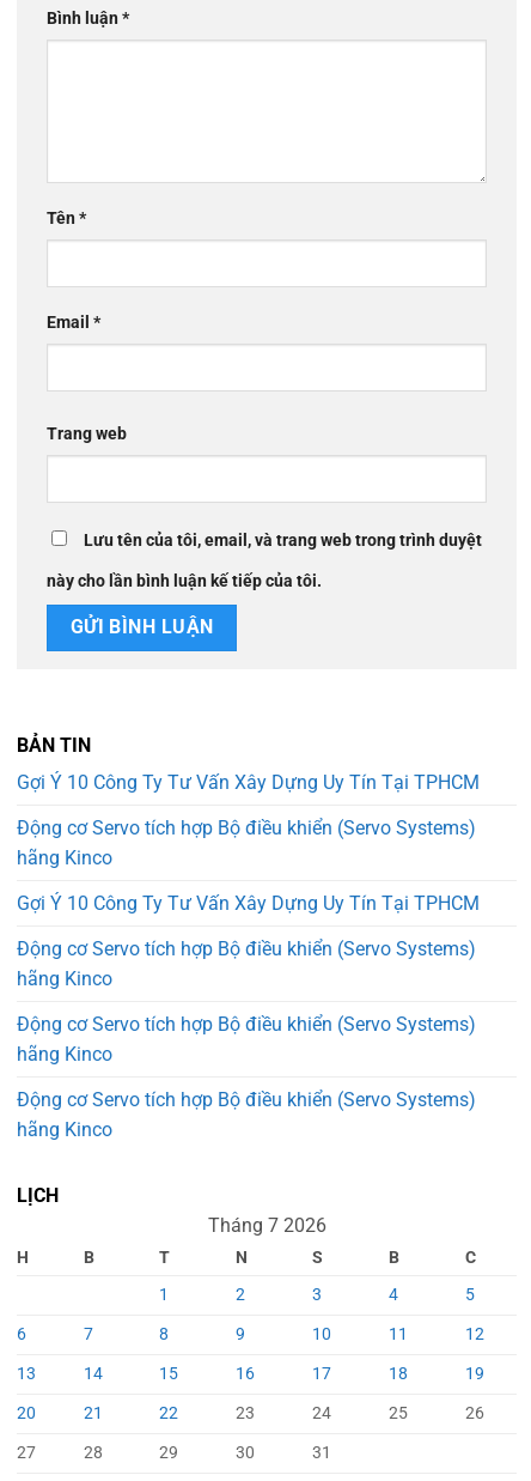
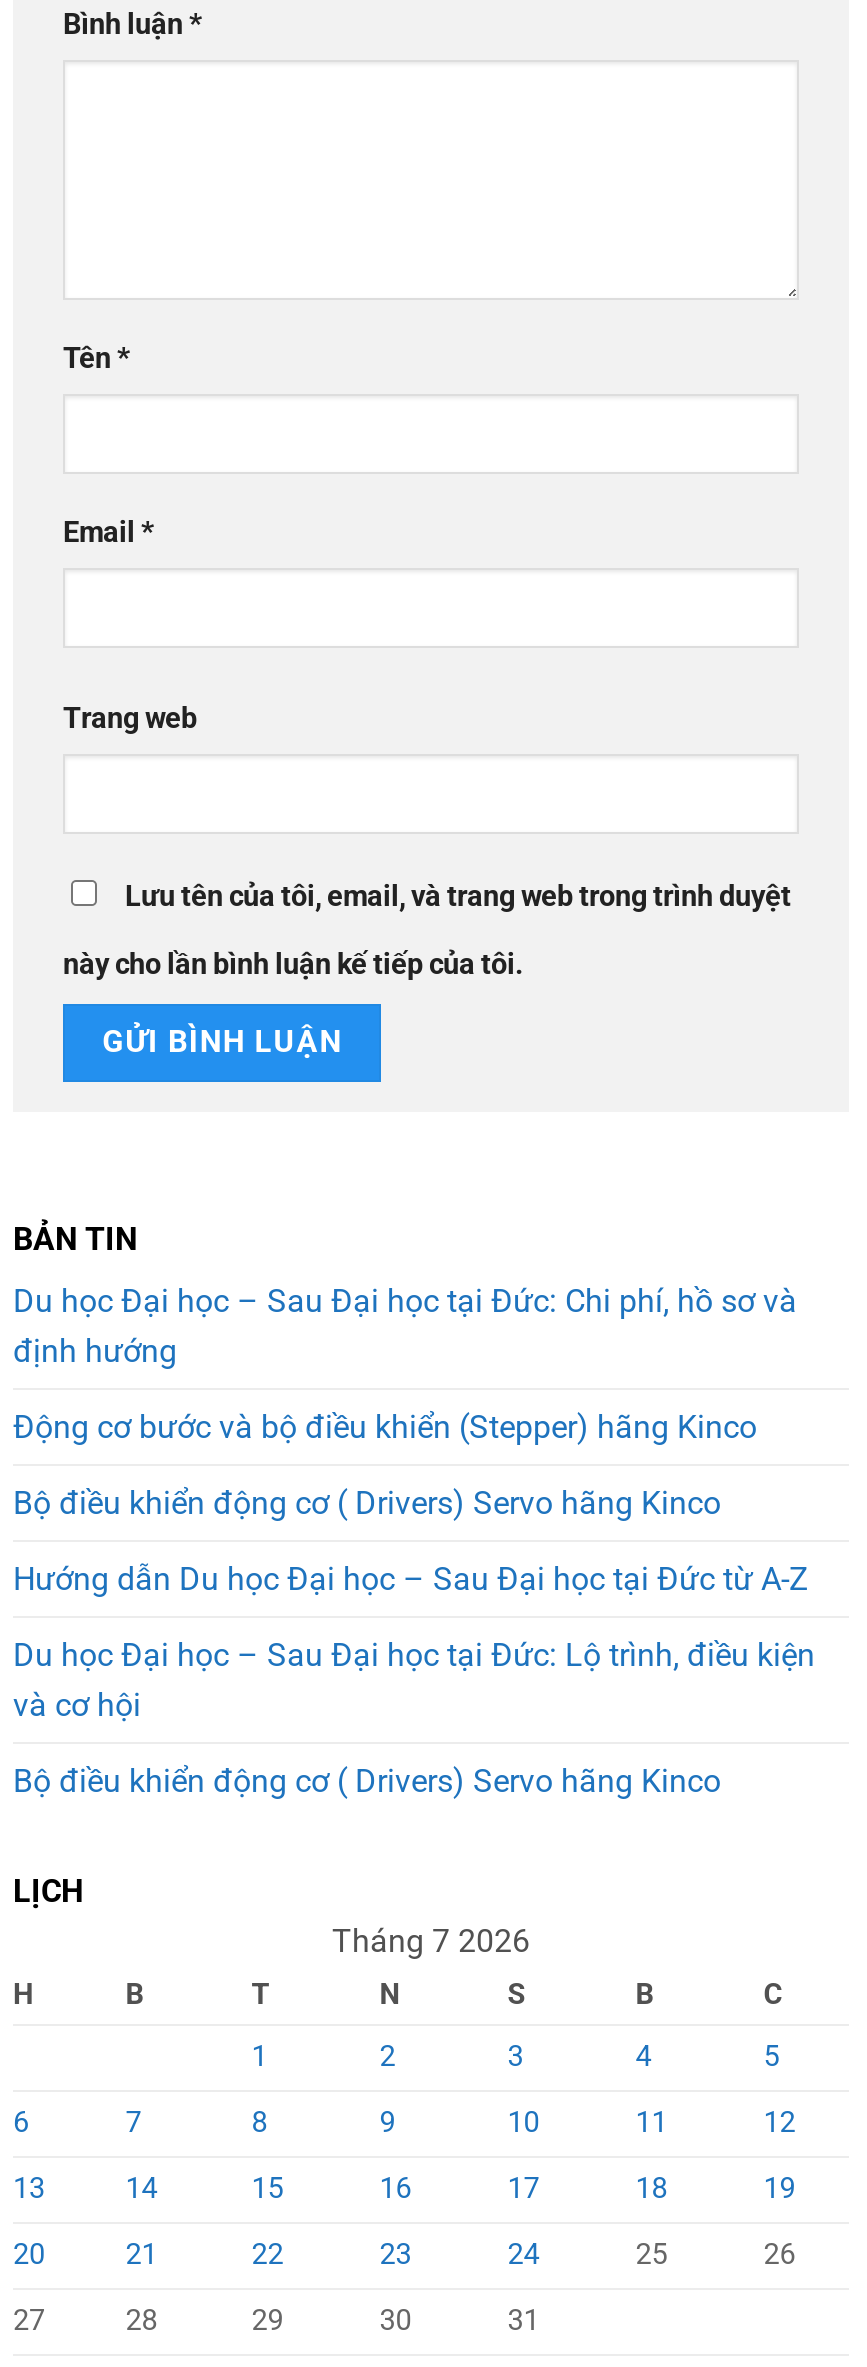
[17,771,480,794] Gợi Ý 10 Công Ty Tư Vấn Xây Dựng Uy Tín Tại TPHCM -> [13,1282,797,1370] Du học Đại học – Sau Đại học tại Đức: Chi phí, hồ sơ và | định hướng
[17,817,476,869] Động cơ Servo tích hợp Bộ điều khiển (Servo Systems) | hãng Kinco -> [13,1408,757,1446] Động cơ bước và bộ điều khiển (Stepper) hãng Kinco
[17,892,480,915] Gợi Ý 10 Công Ty Tư Vấn Xây Dựng Uy Tín Tại TPHCM -> [13,1484,721,1522] Bộ điều khiển động cơ ( Drivers) Servo hãng Kinco
[17,937,476,990] Động cơ Servo tích hợp Bộ điều khiển (Servo Systems) | hãng Kinco -> [13,1560,809,1598] Hướng dẫn Du học Đại học – Sau Đại học tại Đức từ A-Z
[17,1013,476,1066] Động cơ Servo tích hợp Bộ điều khiển (Servo Systems) | hãng Kinco -> [13,1636,815,1724] Du học Đại học – Sau Đại học tại Đức: Lộ trình, điều kiện | và cơ hội
[17,1088,476,1141] Động cơ Servo tích hợp Bộ điều khiển (Servo Systems) | hãng Kinco -> [13,1762,721,1800] Bộ điều khiển động cơ ( Drivers) Servo hãng Kinco

